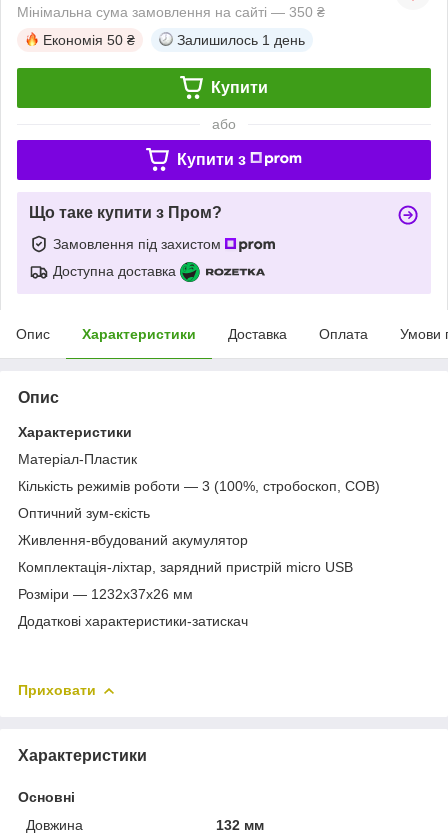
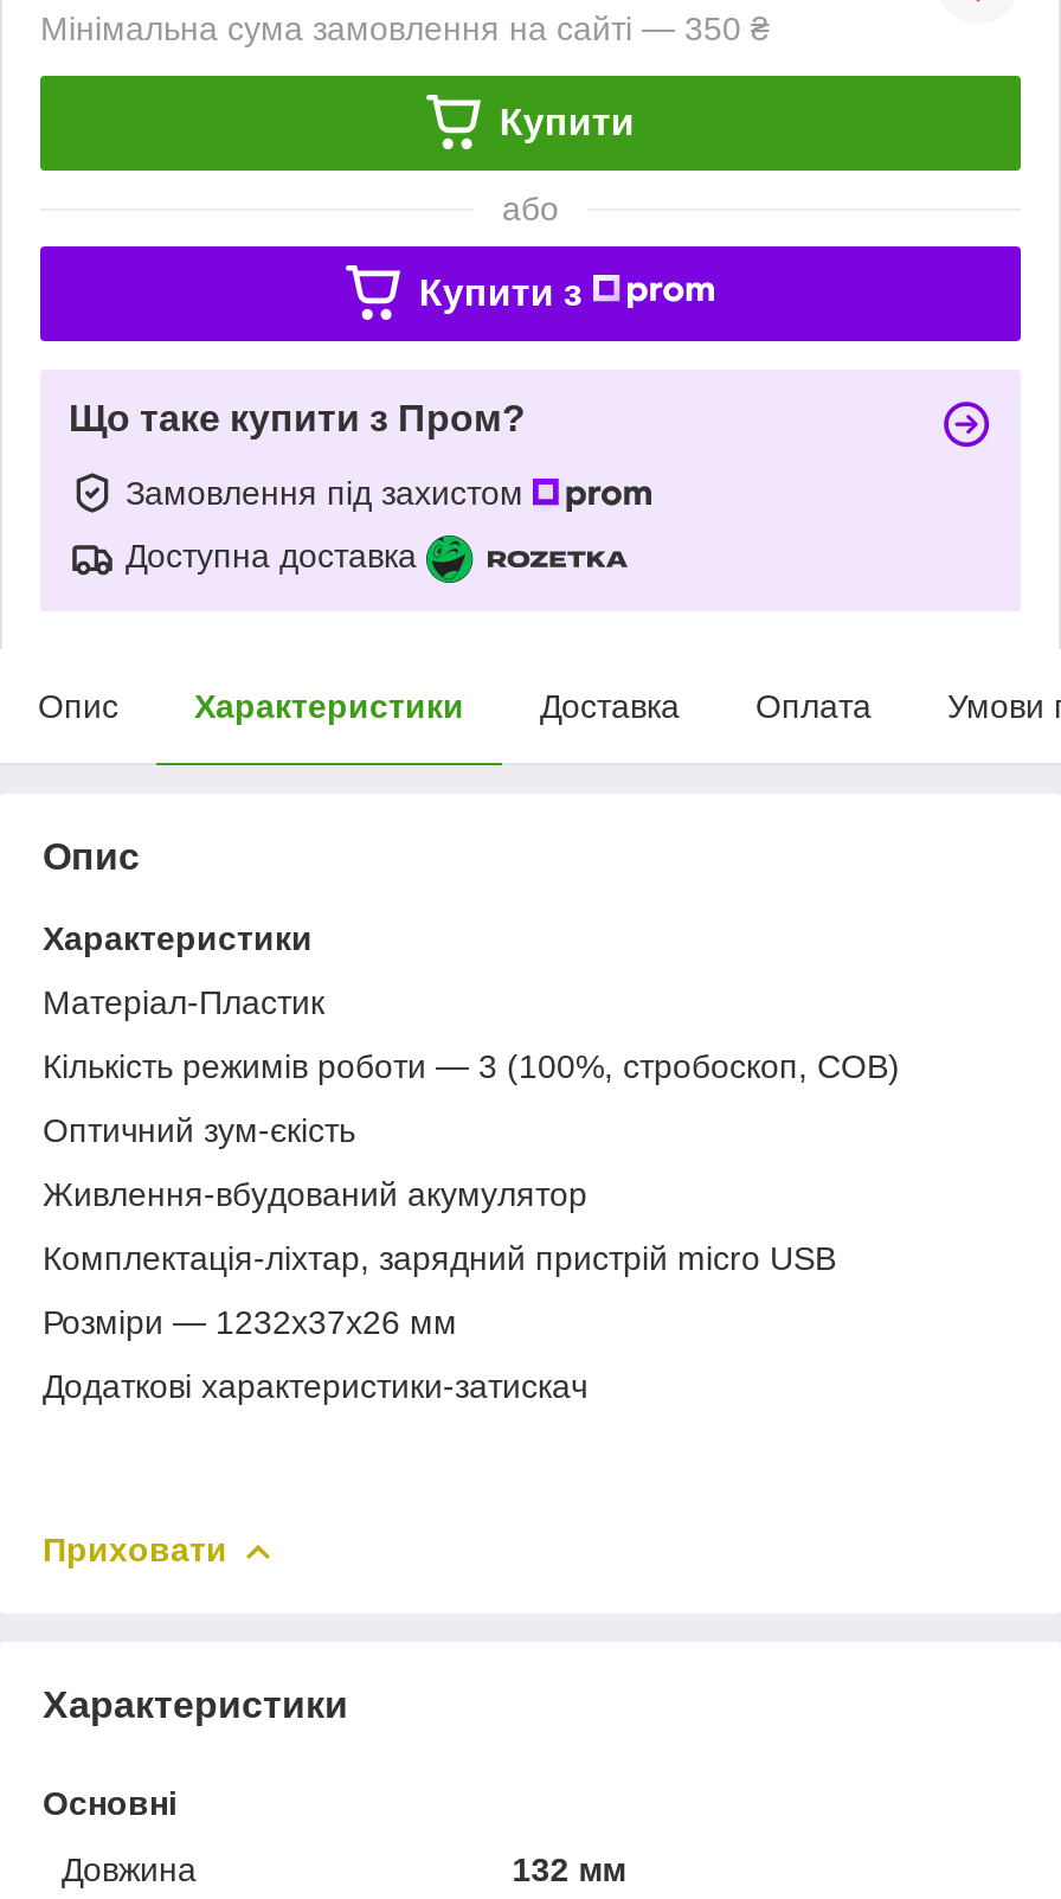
[43,32,305,48] Економія 50 ₴ | Залишилось 1 день -> none

